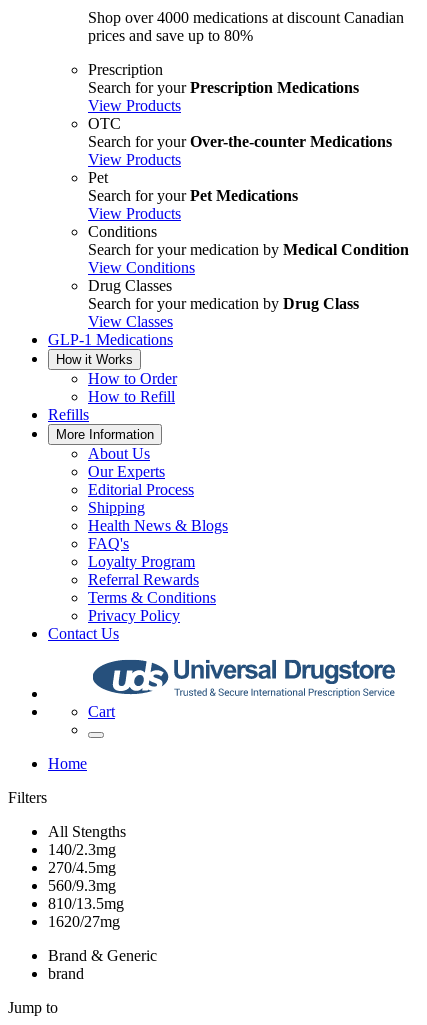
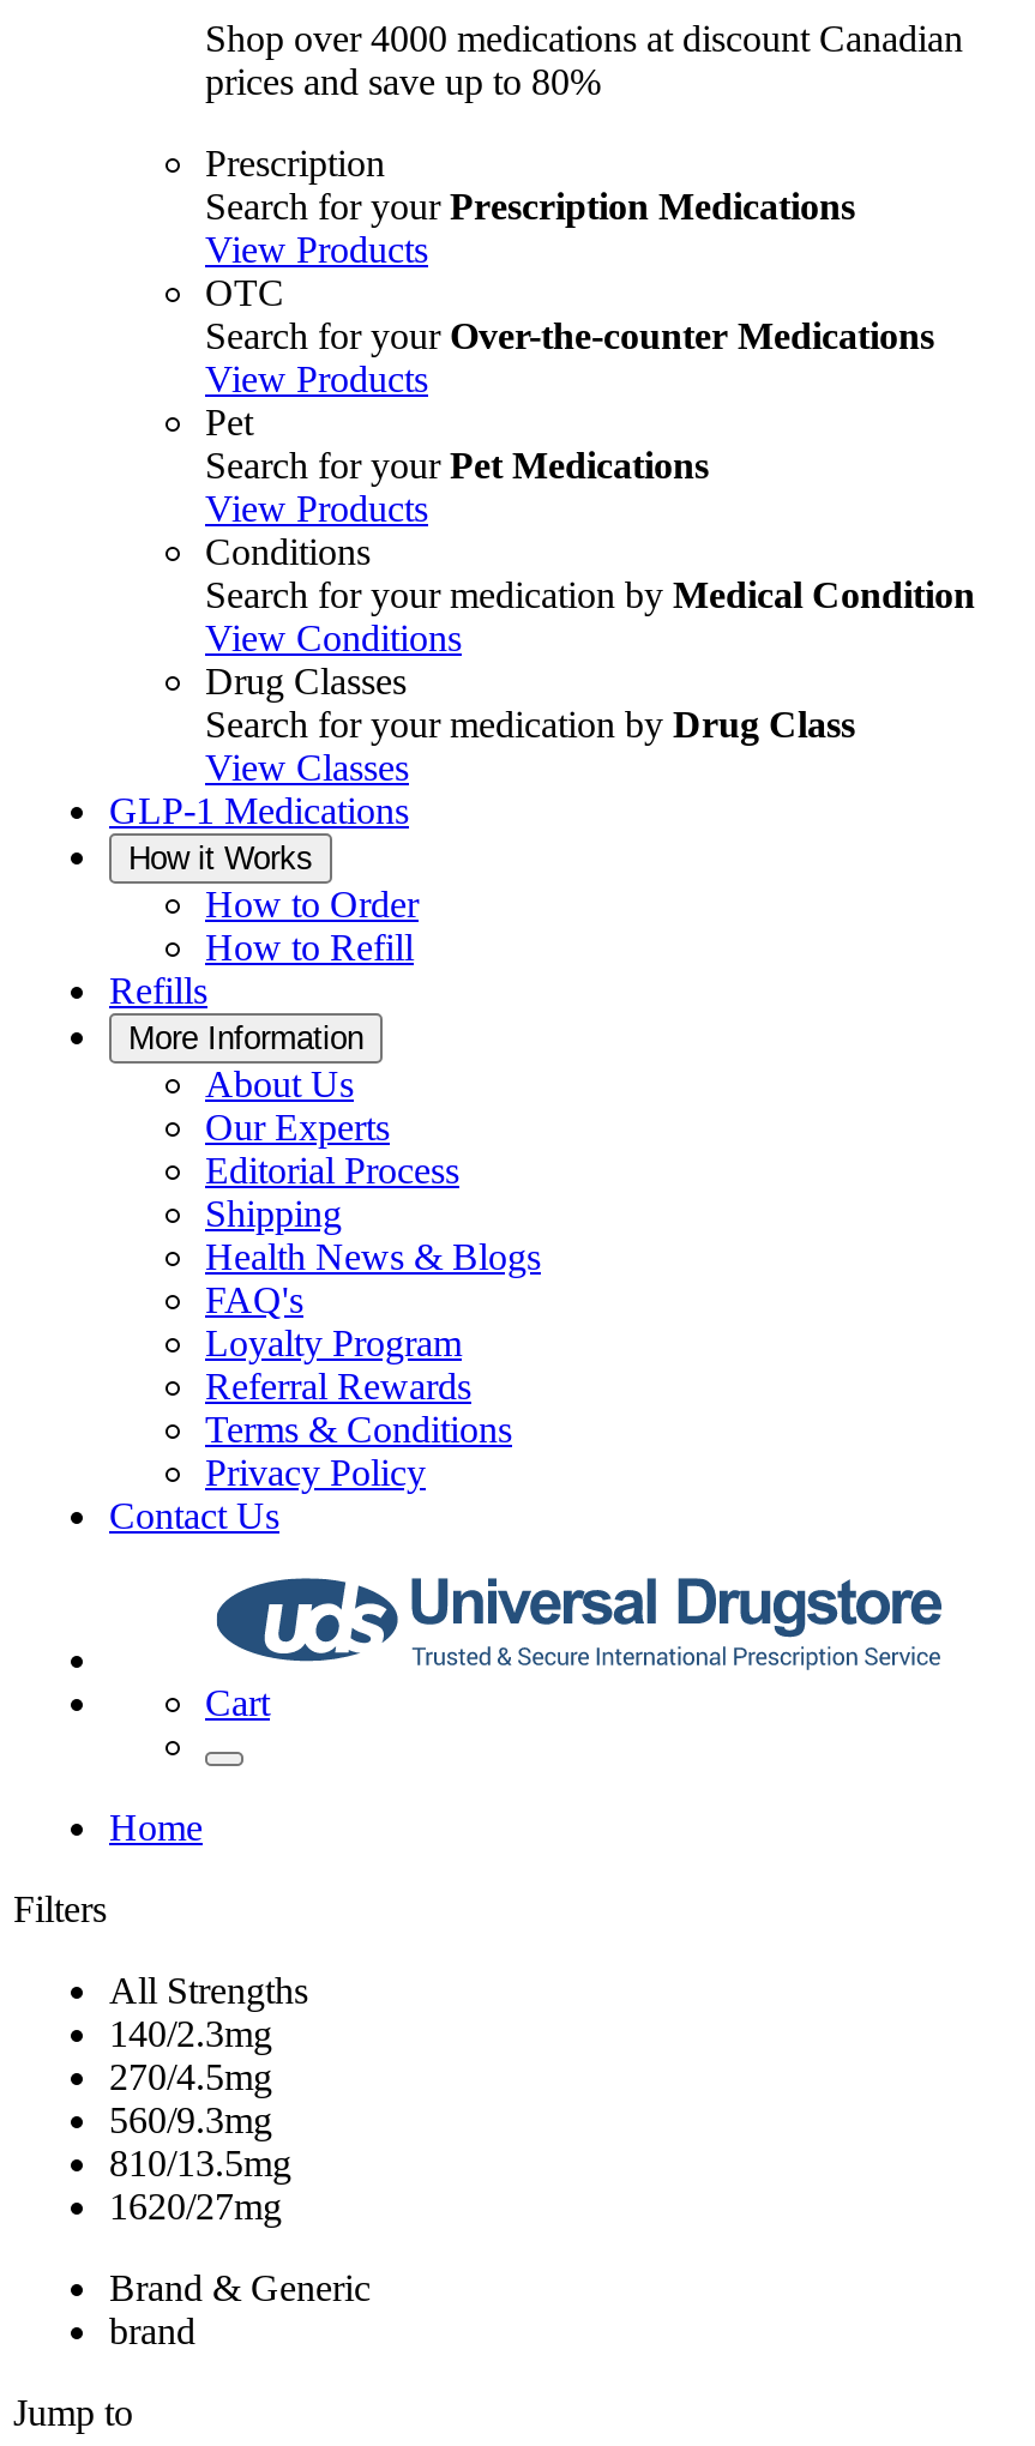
[48,823,126,840] All Stengths -> [109,1970,308,2011] All Strengths

